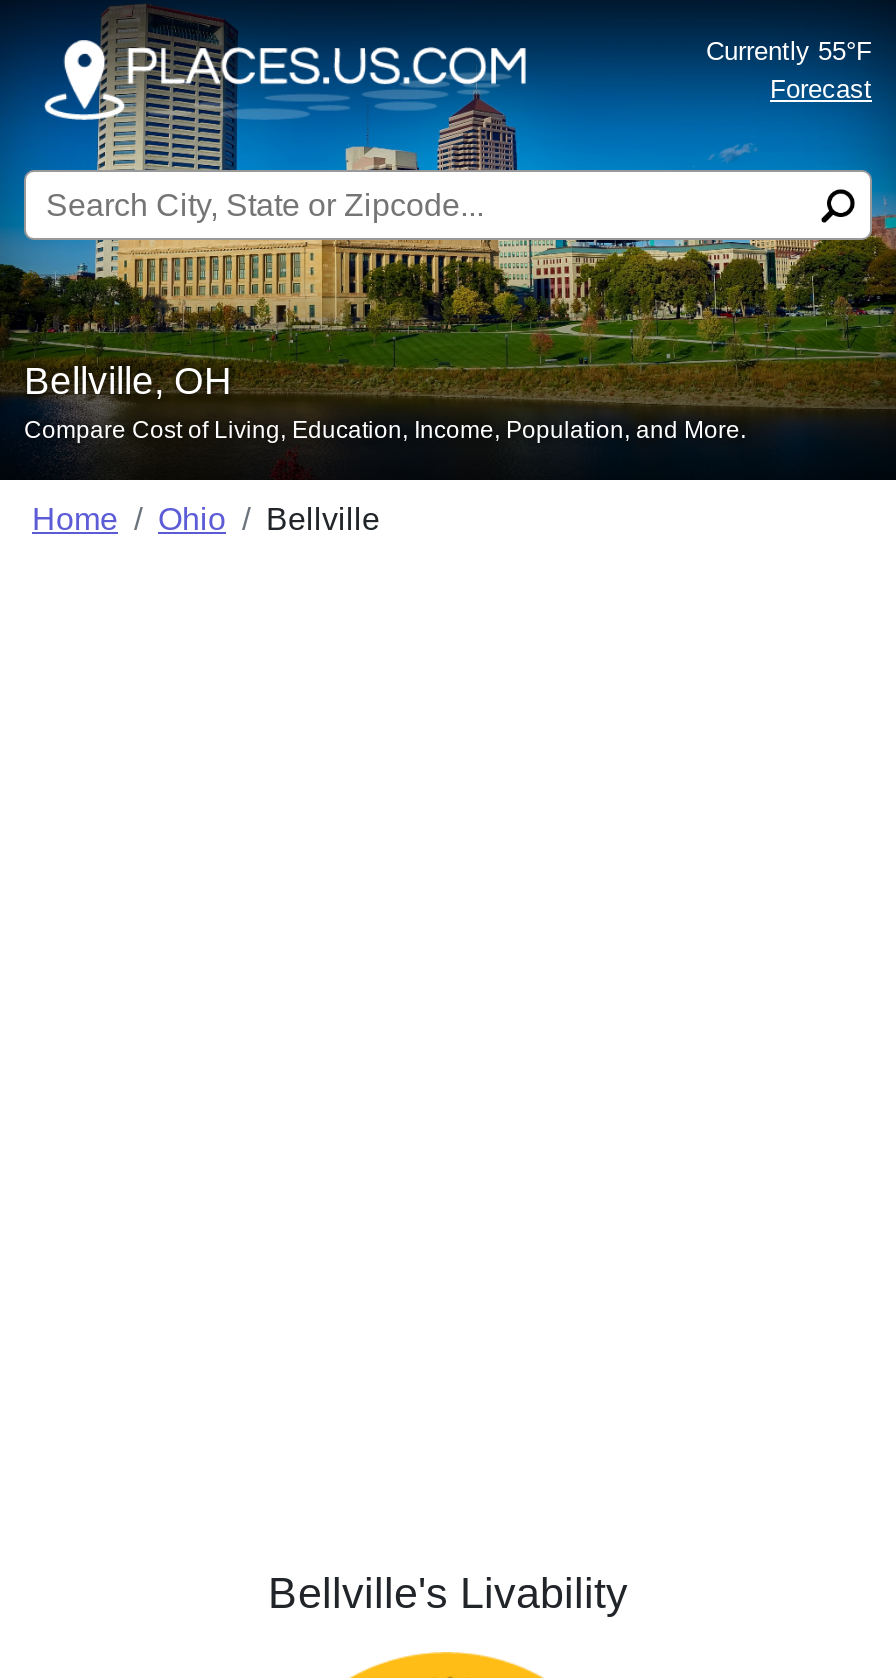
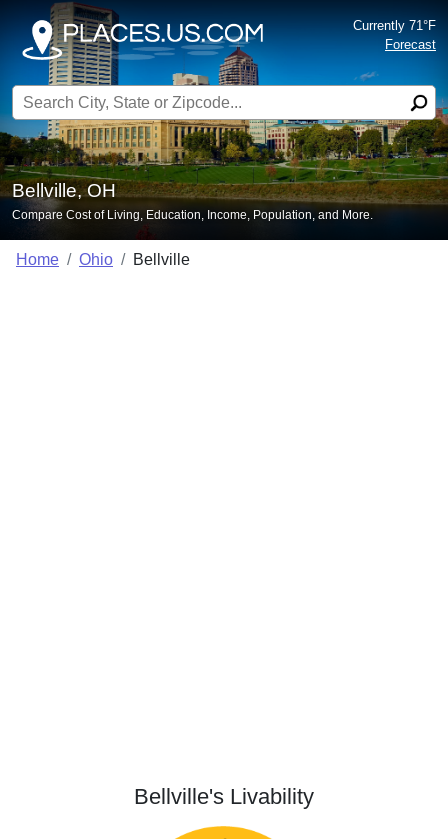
[706,36,872,66] Currently 55°F -> [353,18,436,33] Currently 71°F

